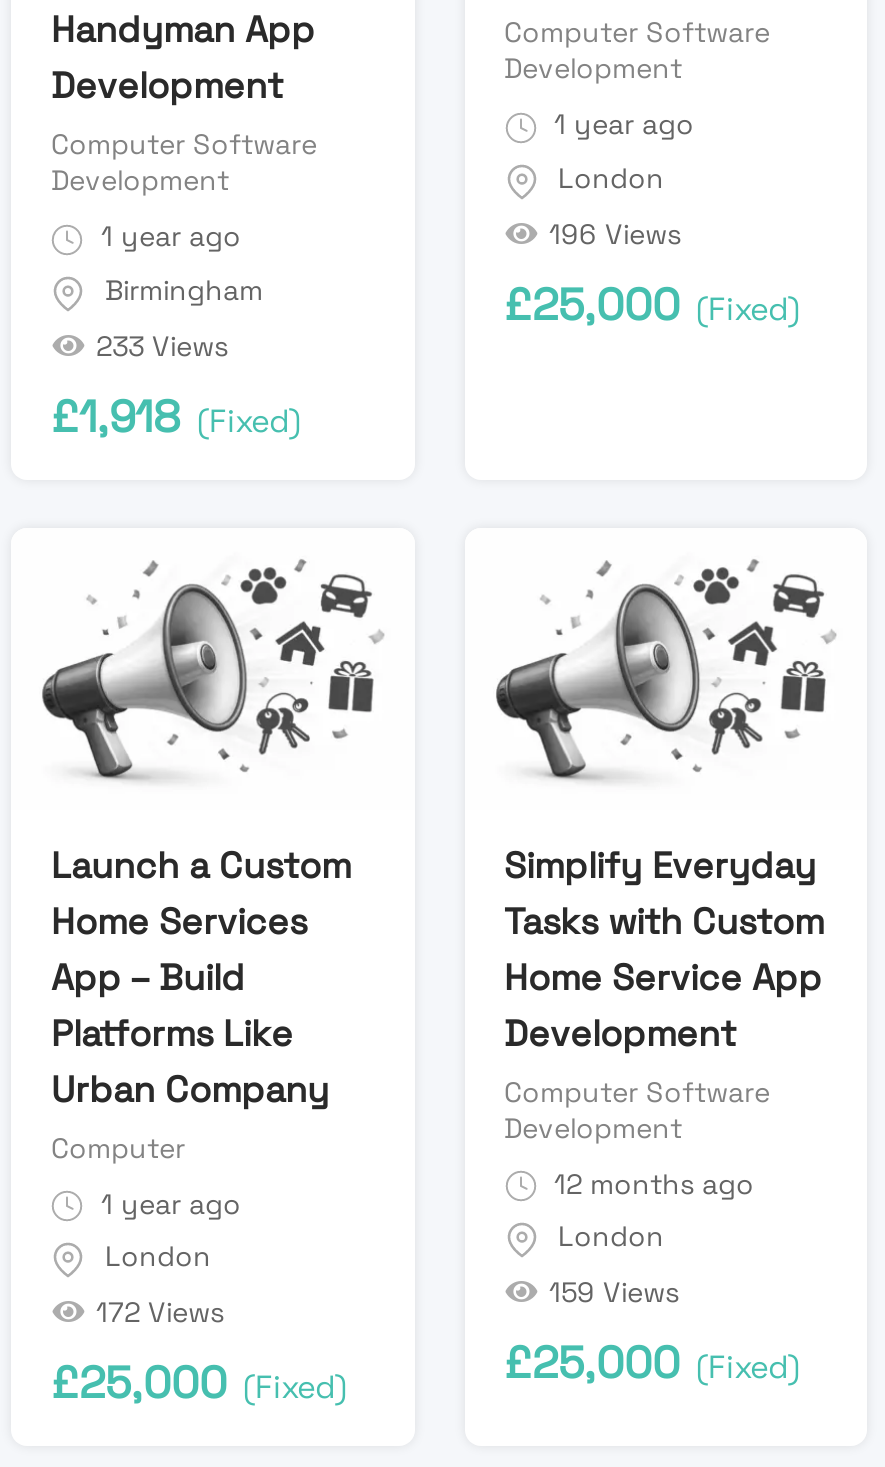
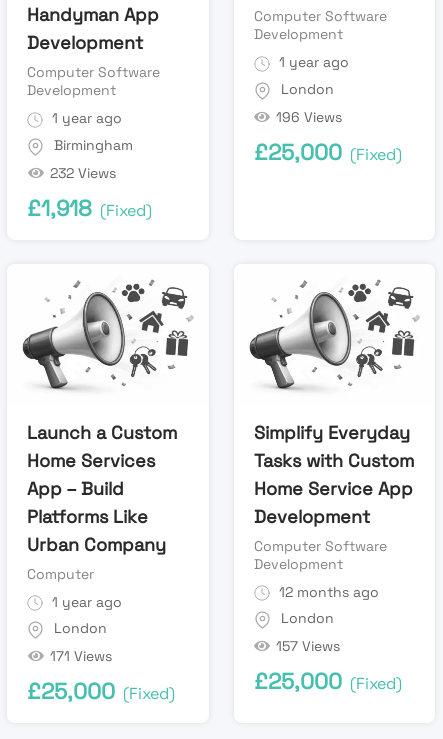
[96,327,228,363] 233 Views -> [49,164,115,182] 232 Views
[549,1274,679,1310] 159 Views -> [276,637,340,655] 157 Views
[96,1294,224,1330] 172 Views -> [49,647,111,665] 171 Views

